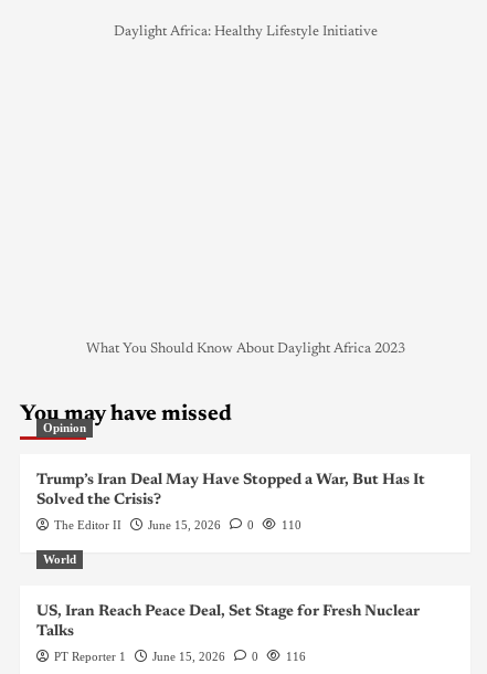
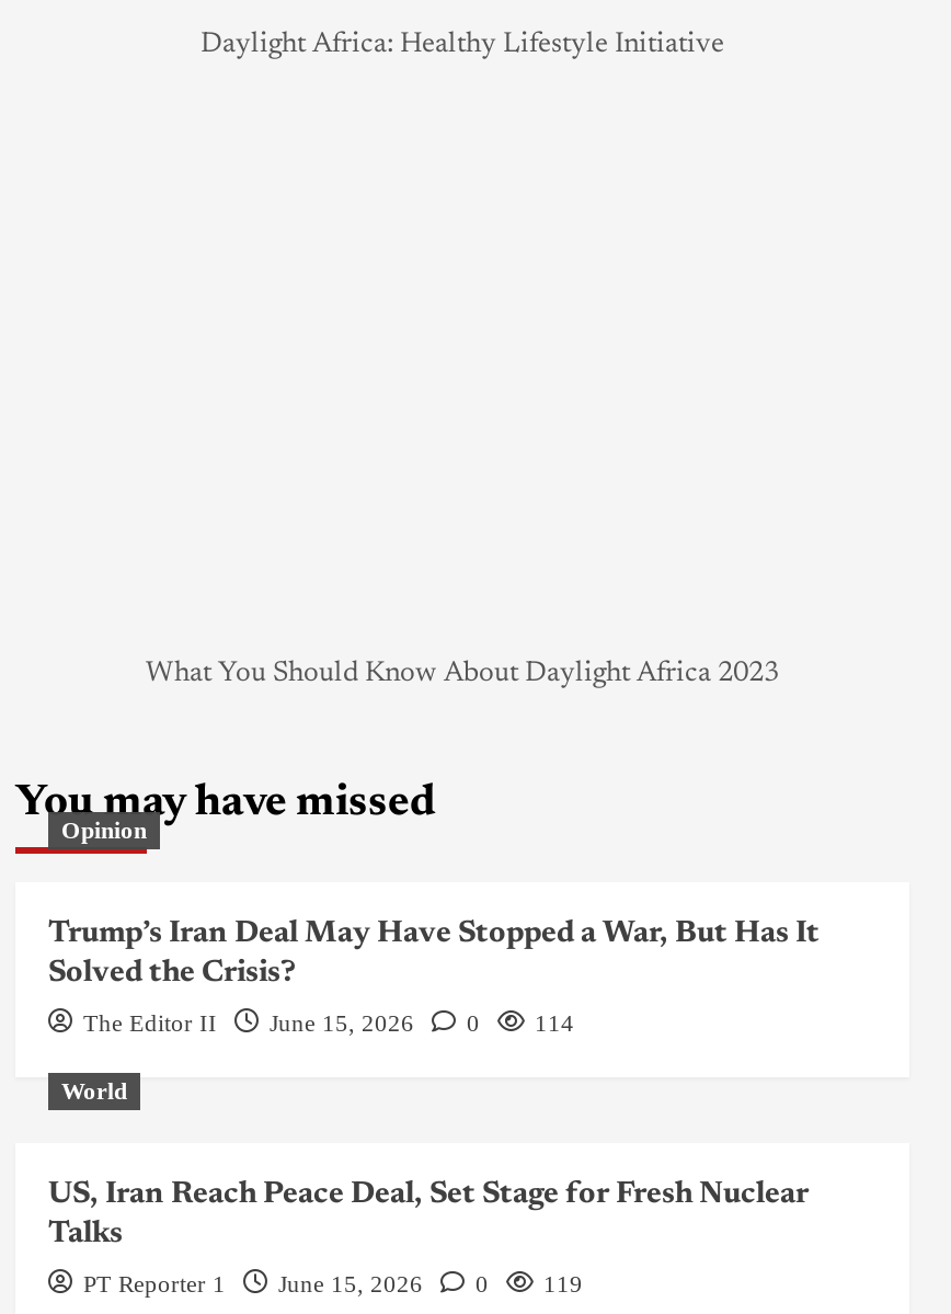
[282,518,301,531] 110 -> [535,1009,574,1035] 114
[286,650,306,663] 116 -> [543,1270,583,1296] 119

